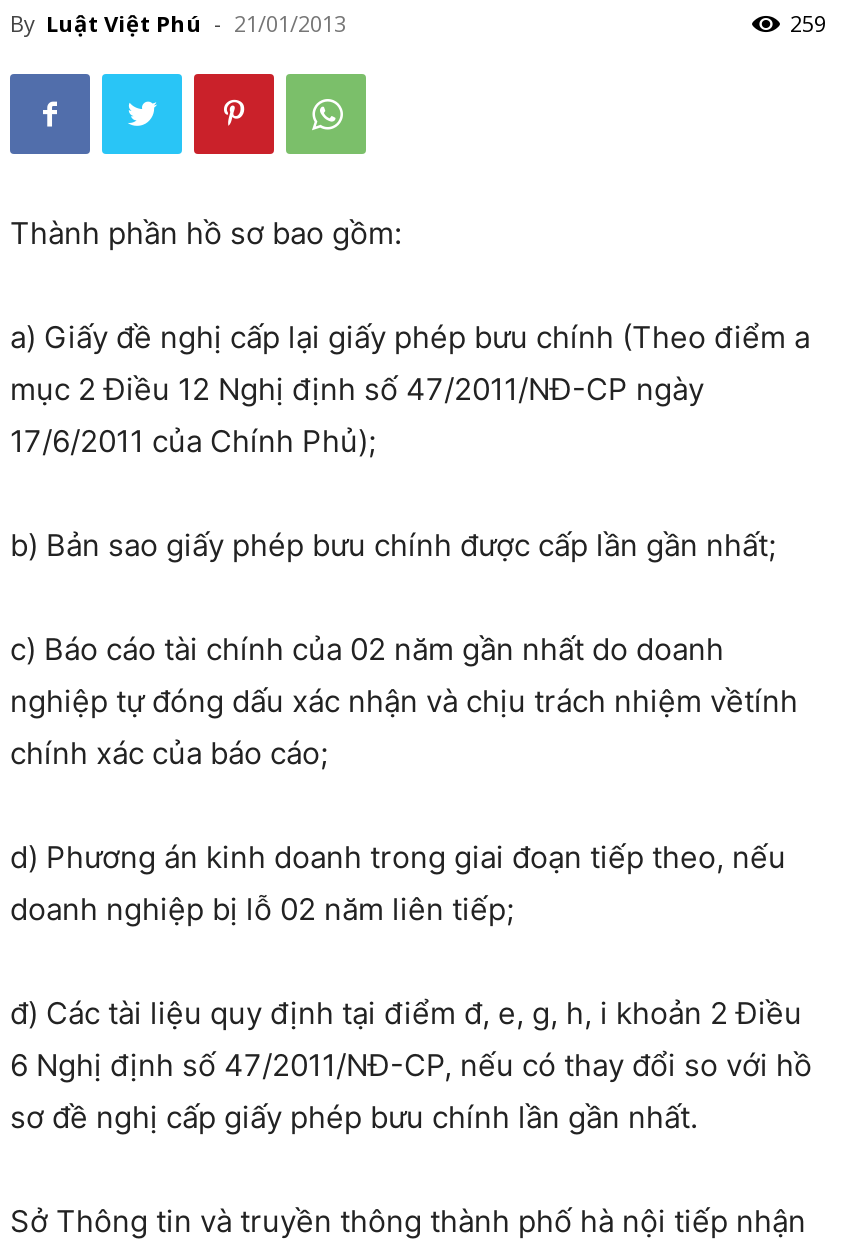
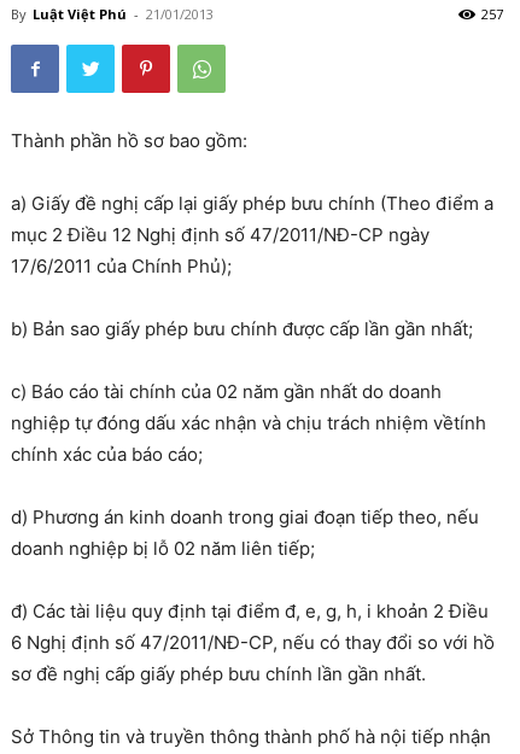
[790,8,826,38] 259 -> [481,5,503,23] 257

